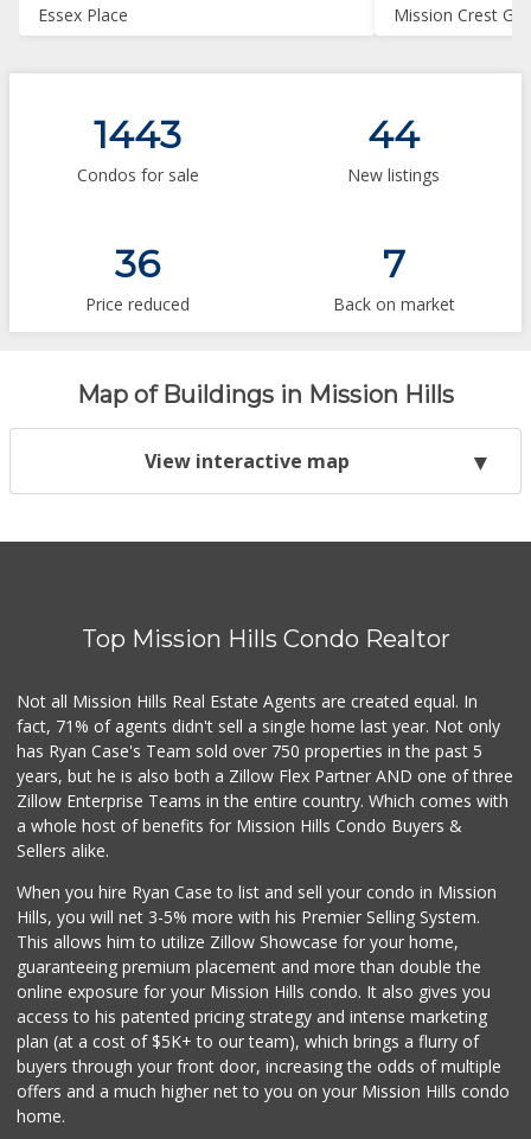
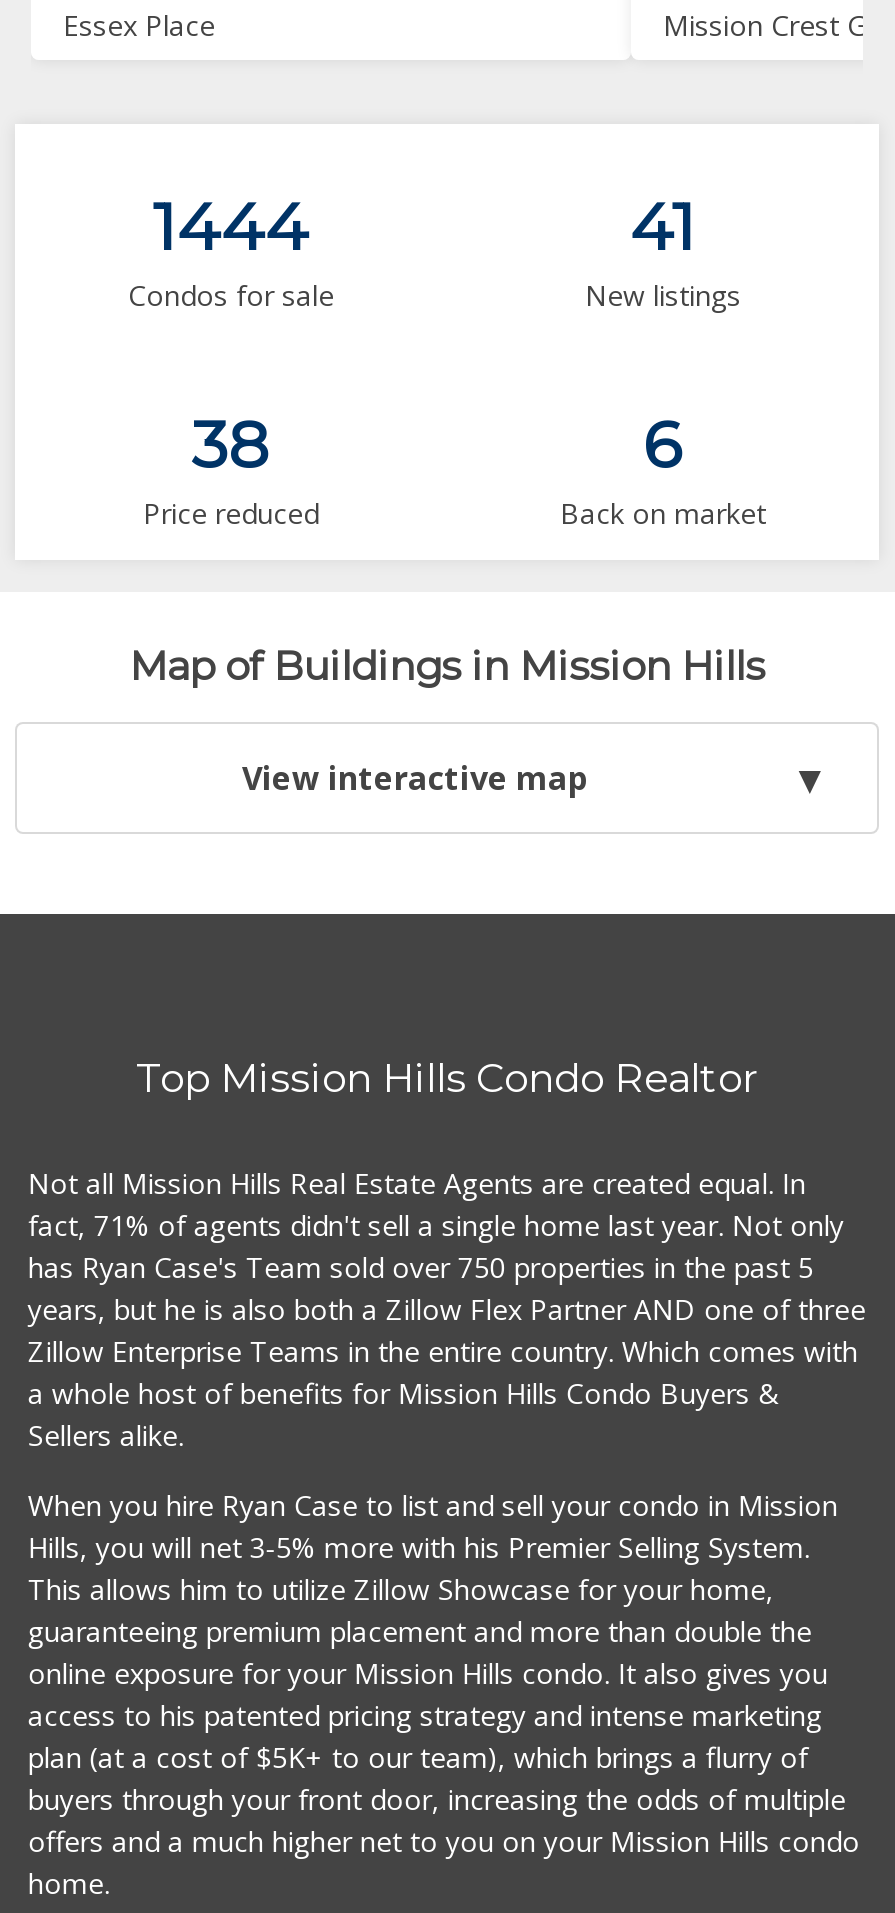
[94,111,181,158] 1443 -> [153,188,309,266] 1444
[367,111,420,158] 44 -> [630,188,696,266] 41
[115,241,160,287] 36 -> [192,406,270,484] 38
[382,241,405,287] 7 -> [643,406,683,484] 6

